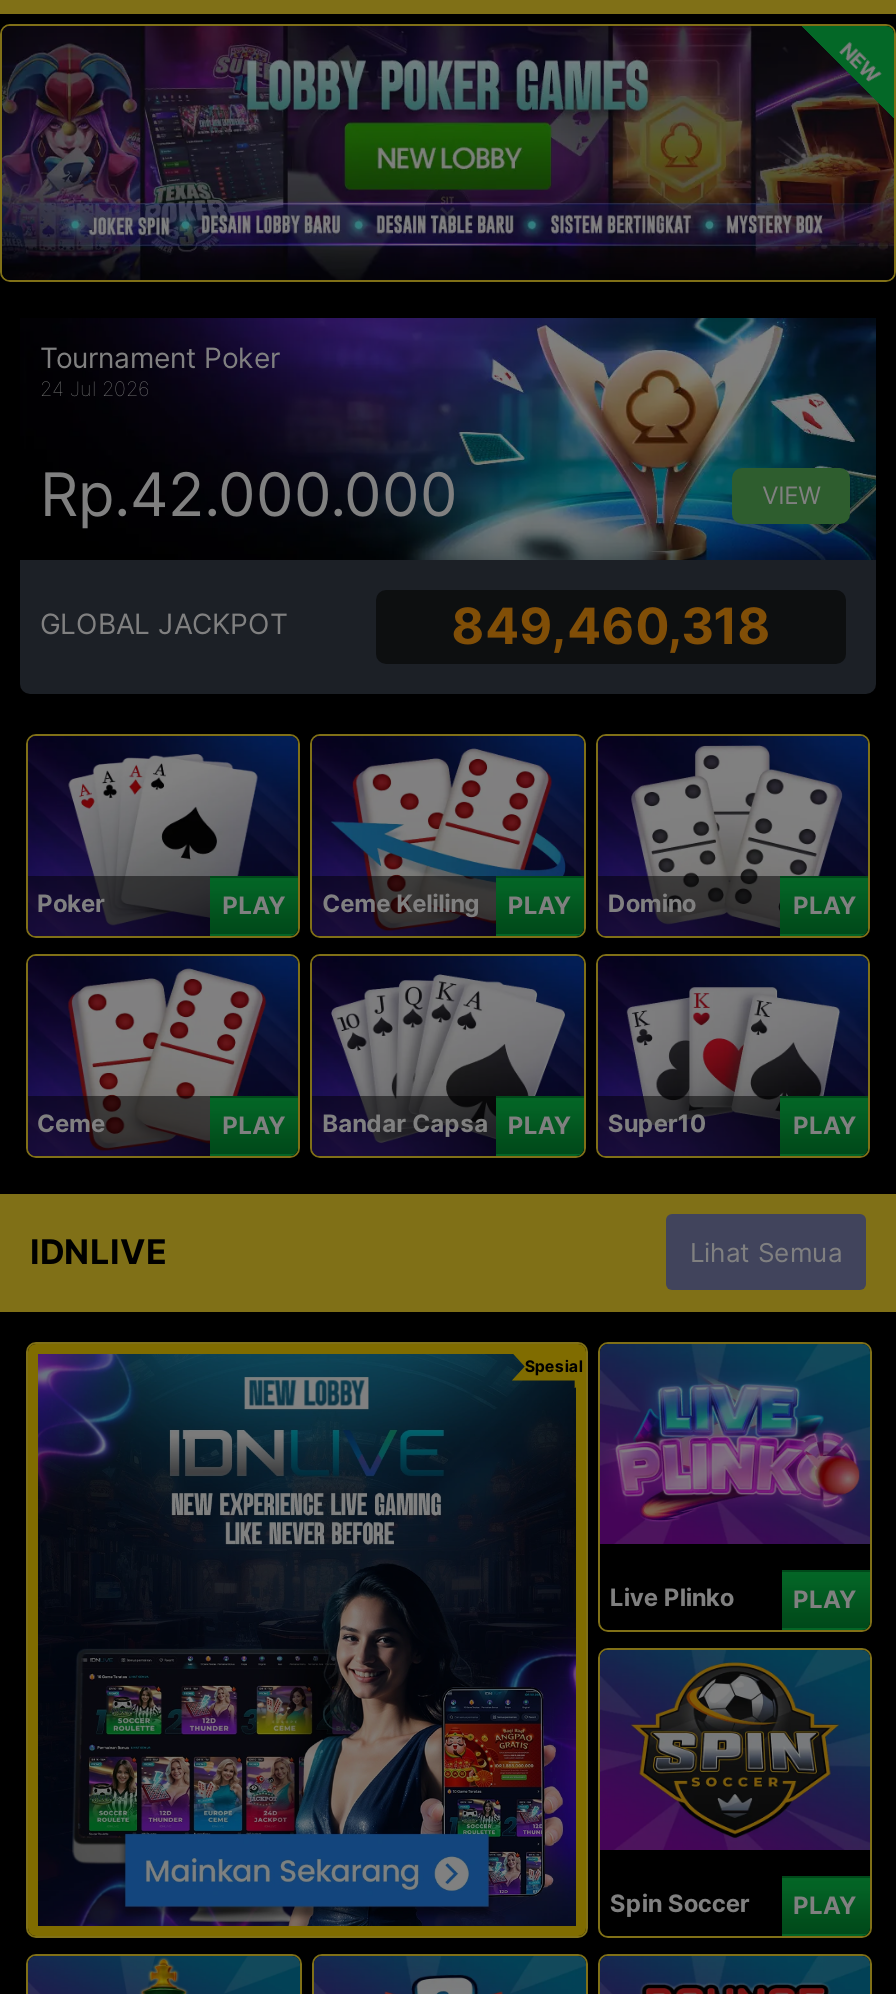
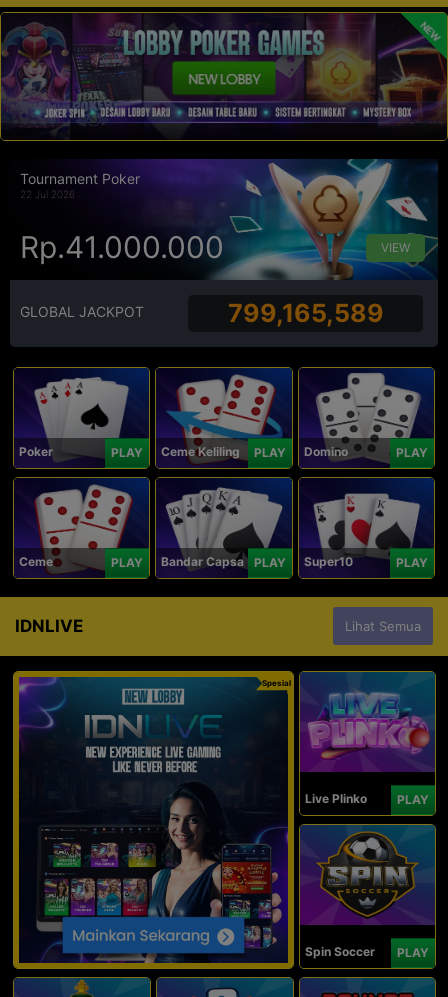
[40,376,150,400] 24 Jul 2026 -> [20,188,75,200] 22 Jul 2026
[40,458,458,530] Rp.42.000.000 -> [20,229,224,265] Rp.41.000.000
[451,597,771,657] 849,460,318 -> [228,298,384,328] 799,165,589

